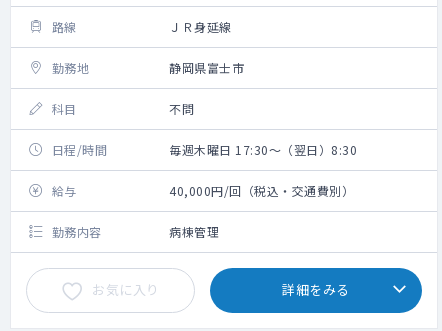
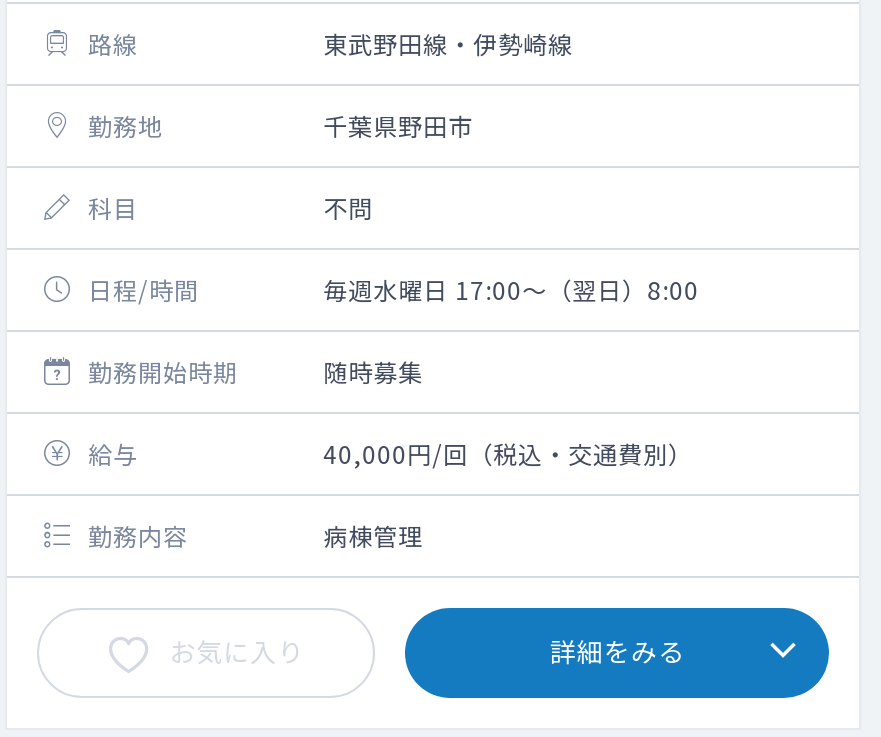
[169,18,232,35] ＪＲ身延線 -> [323,26,573,60] 東武野田線・伊勢崎線
[169,59,244,76] 静岡県富士市 -> [323,108,473,142] 千葉県野田市
[169,141,357,158] 毎週木曜日 17:30～（翌日）8:30 -> [88,272,699,388] 毎週水曜日 17:00～（翌日）8:00 | 勤務開始時期 | 随時募集

